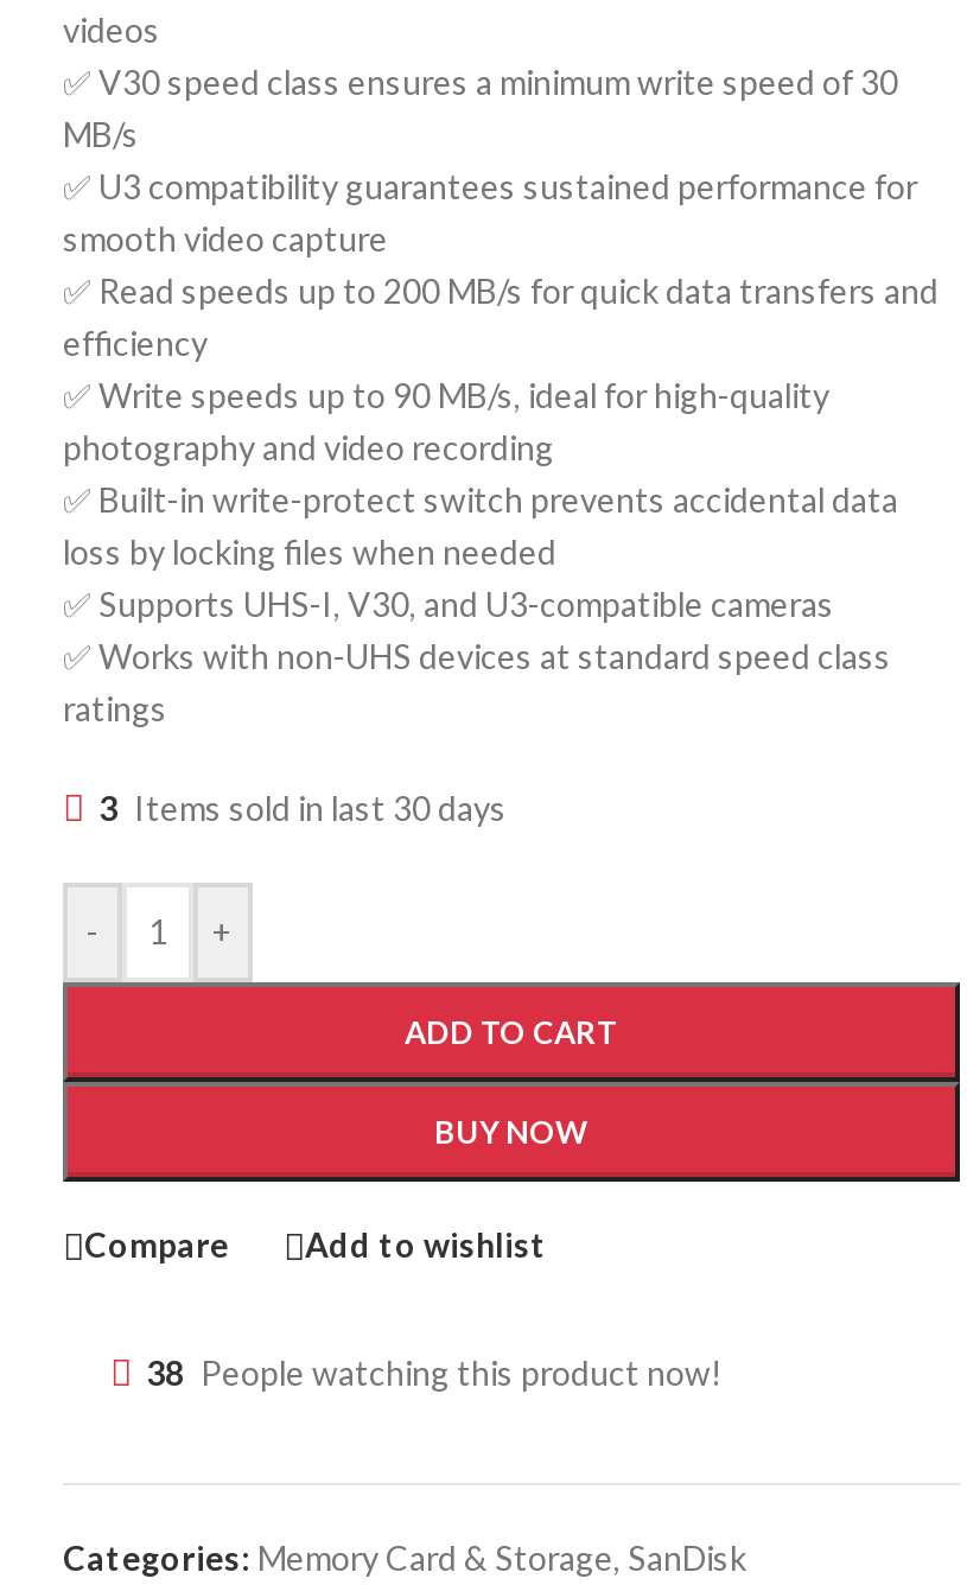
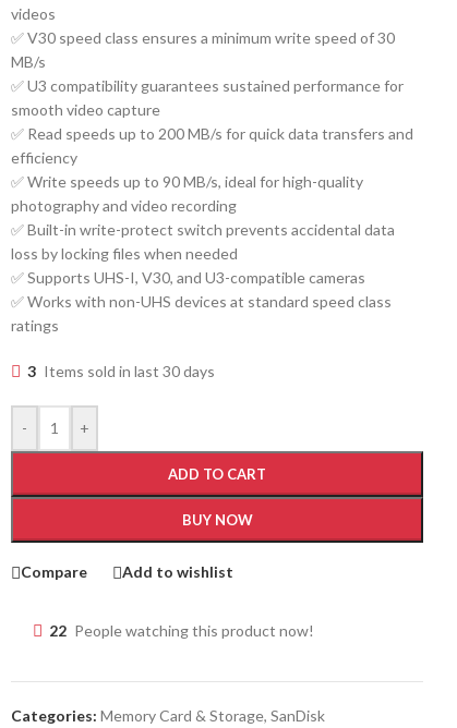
[146,1352,723,1393] 38 People watching this product now! -> [49,621,314,640] 22 People watching this product now!

